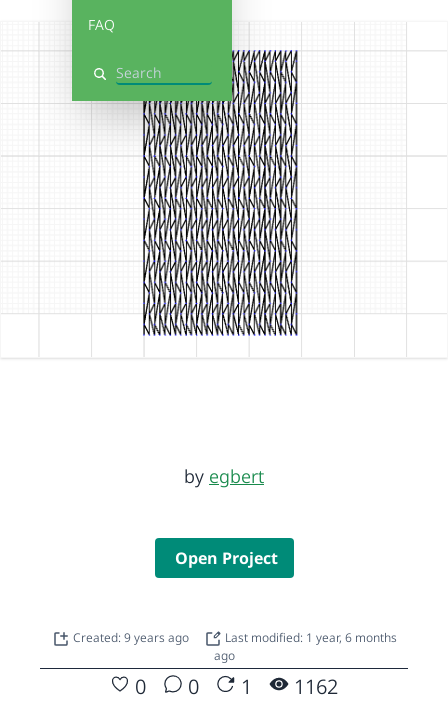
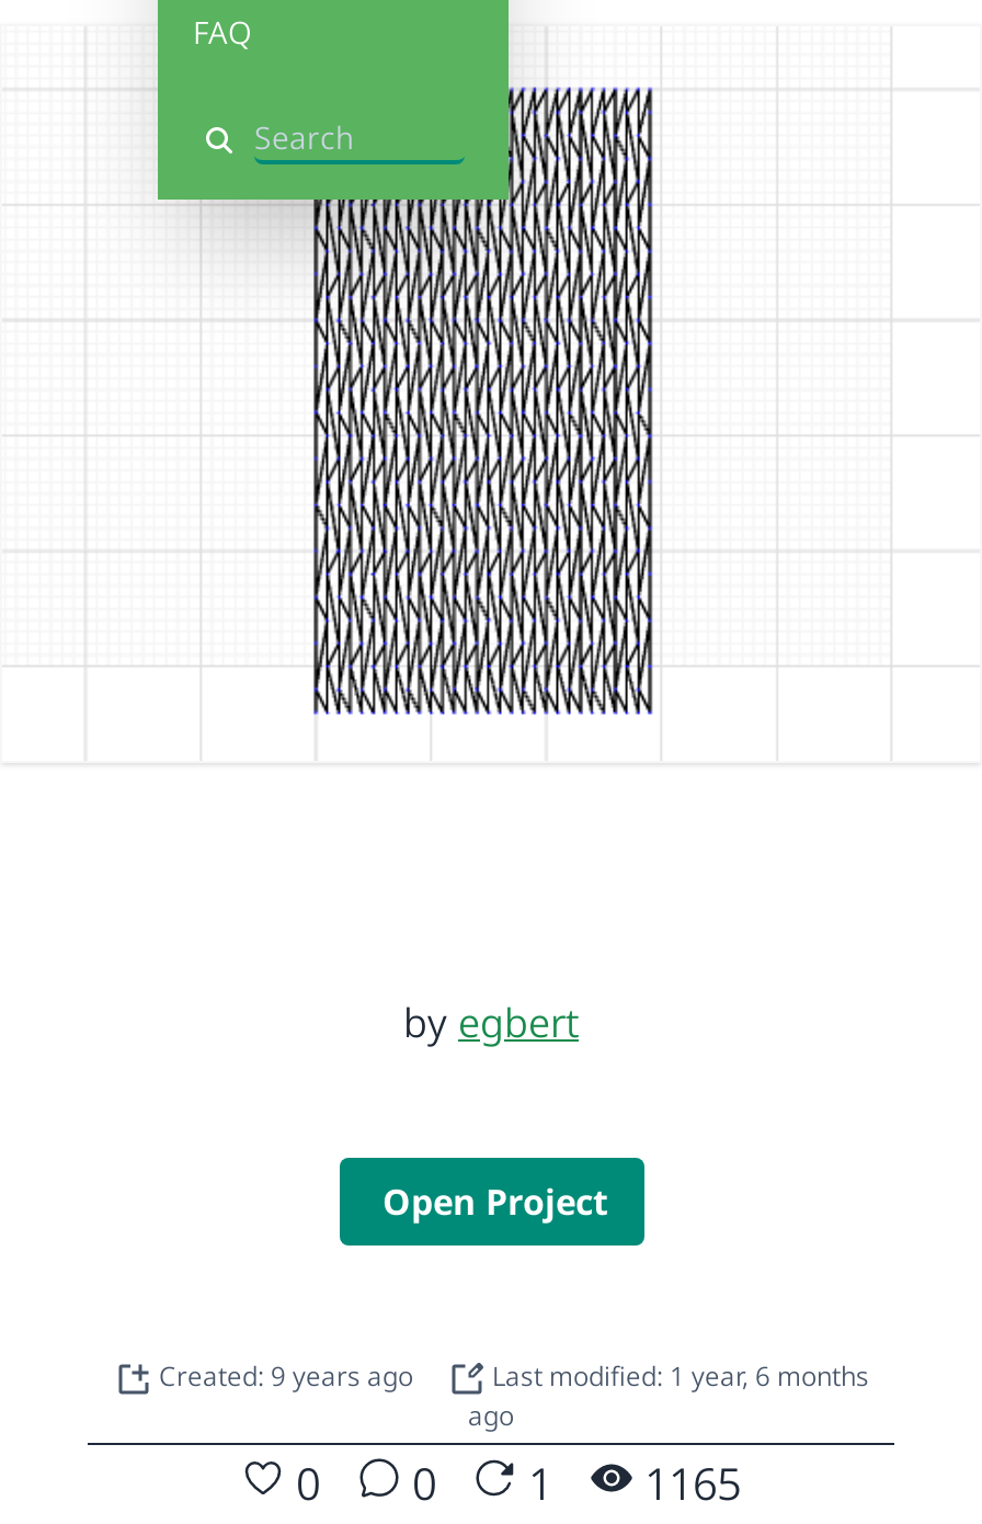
[130,672,338,699] 0 0 1 1162 -> [285,1453,741,1512] 0 0 1 1165

